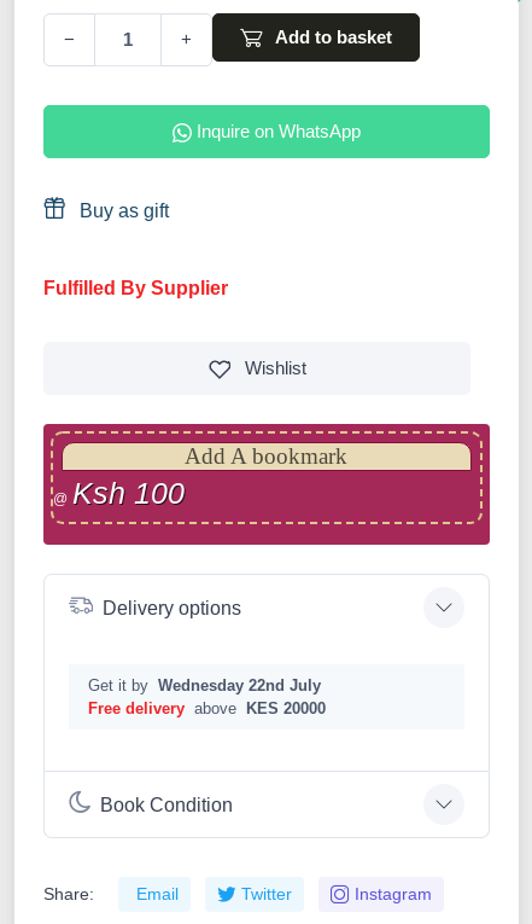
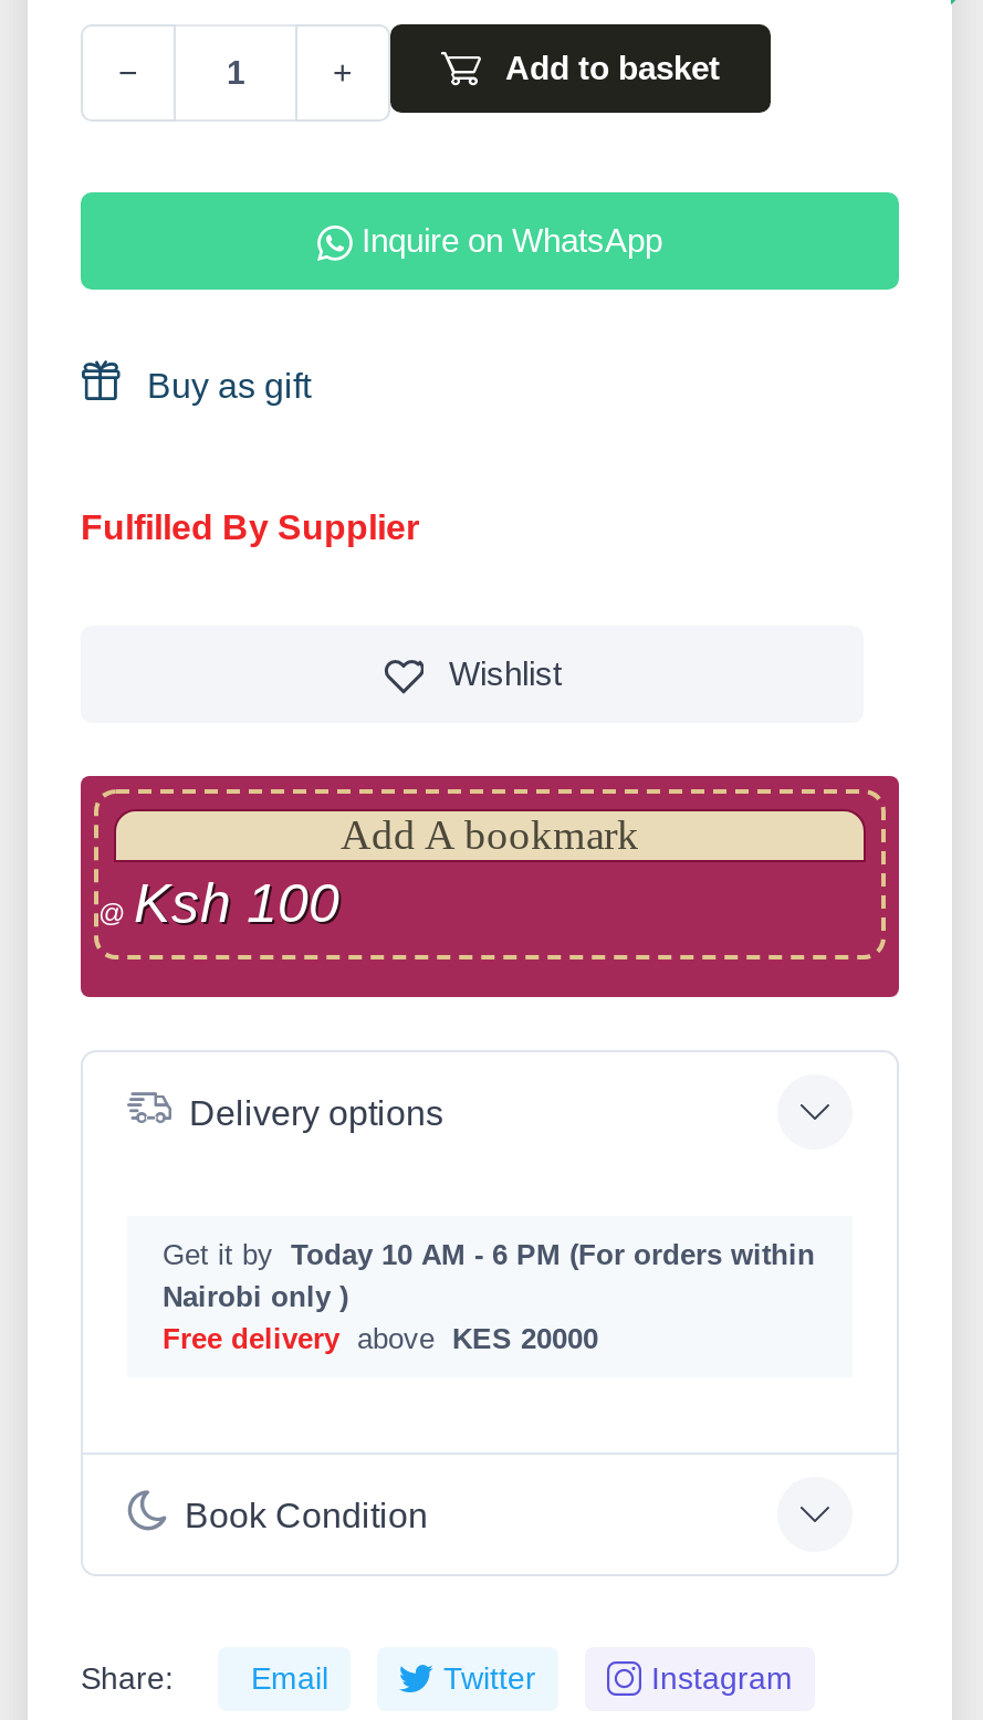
[88,676,321,695] Get it by Wednesday 22nd July -> [163,1238,815,1313] Get it by Today 10 AM - 6 PM (For orders within | Nairobi only )

